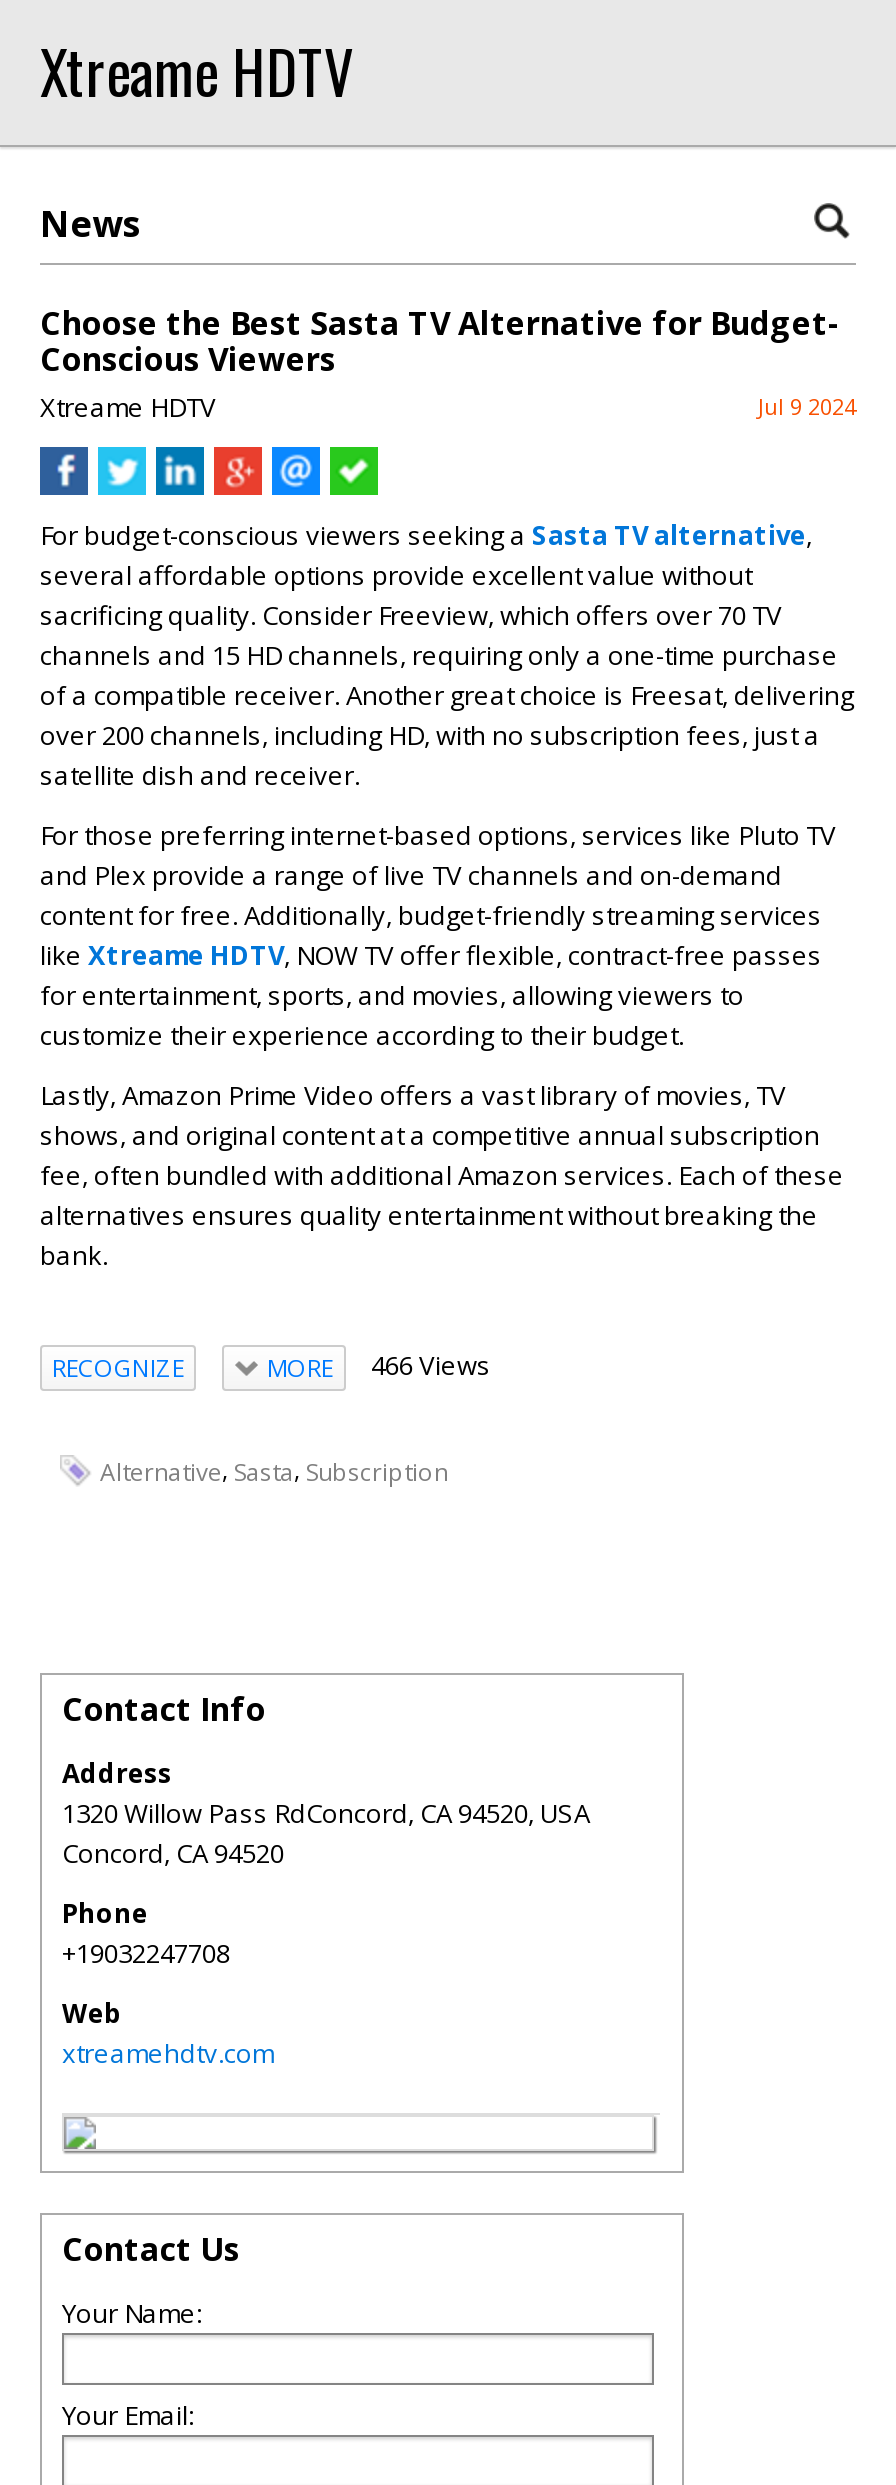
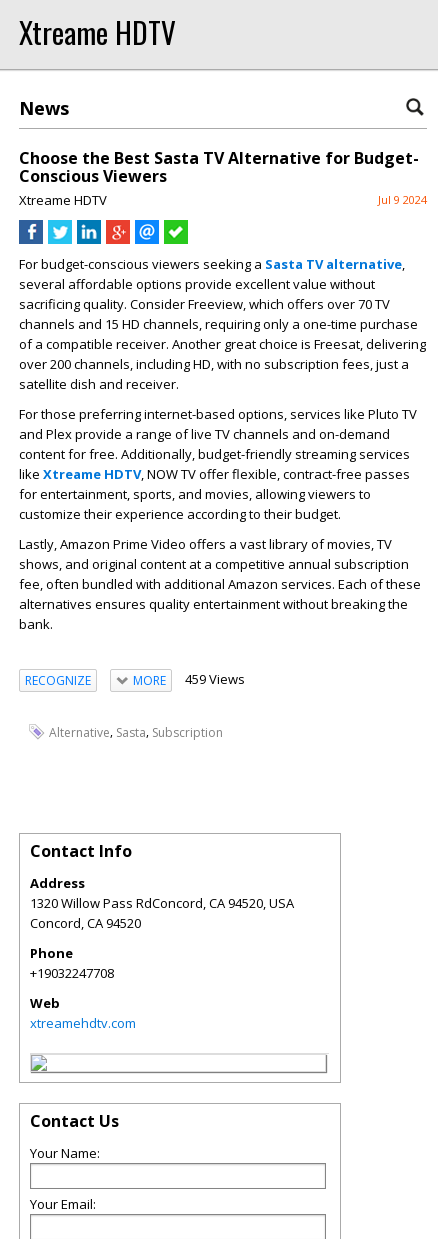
[267,1347,491,1385] MORE 466 Views -> [132,670,244,689] MORE 459 Views

